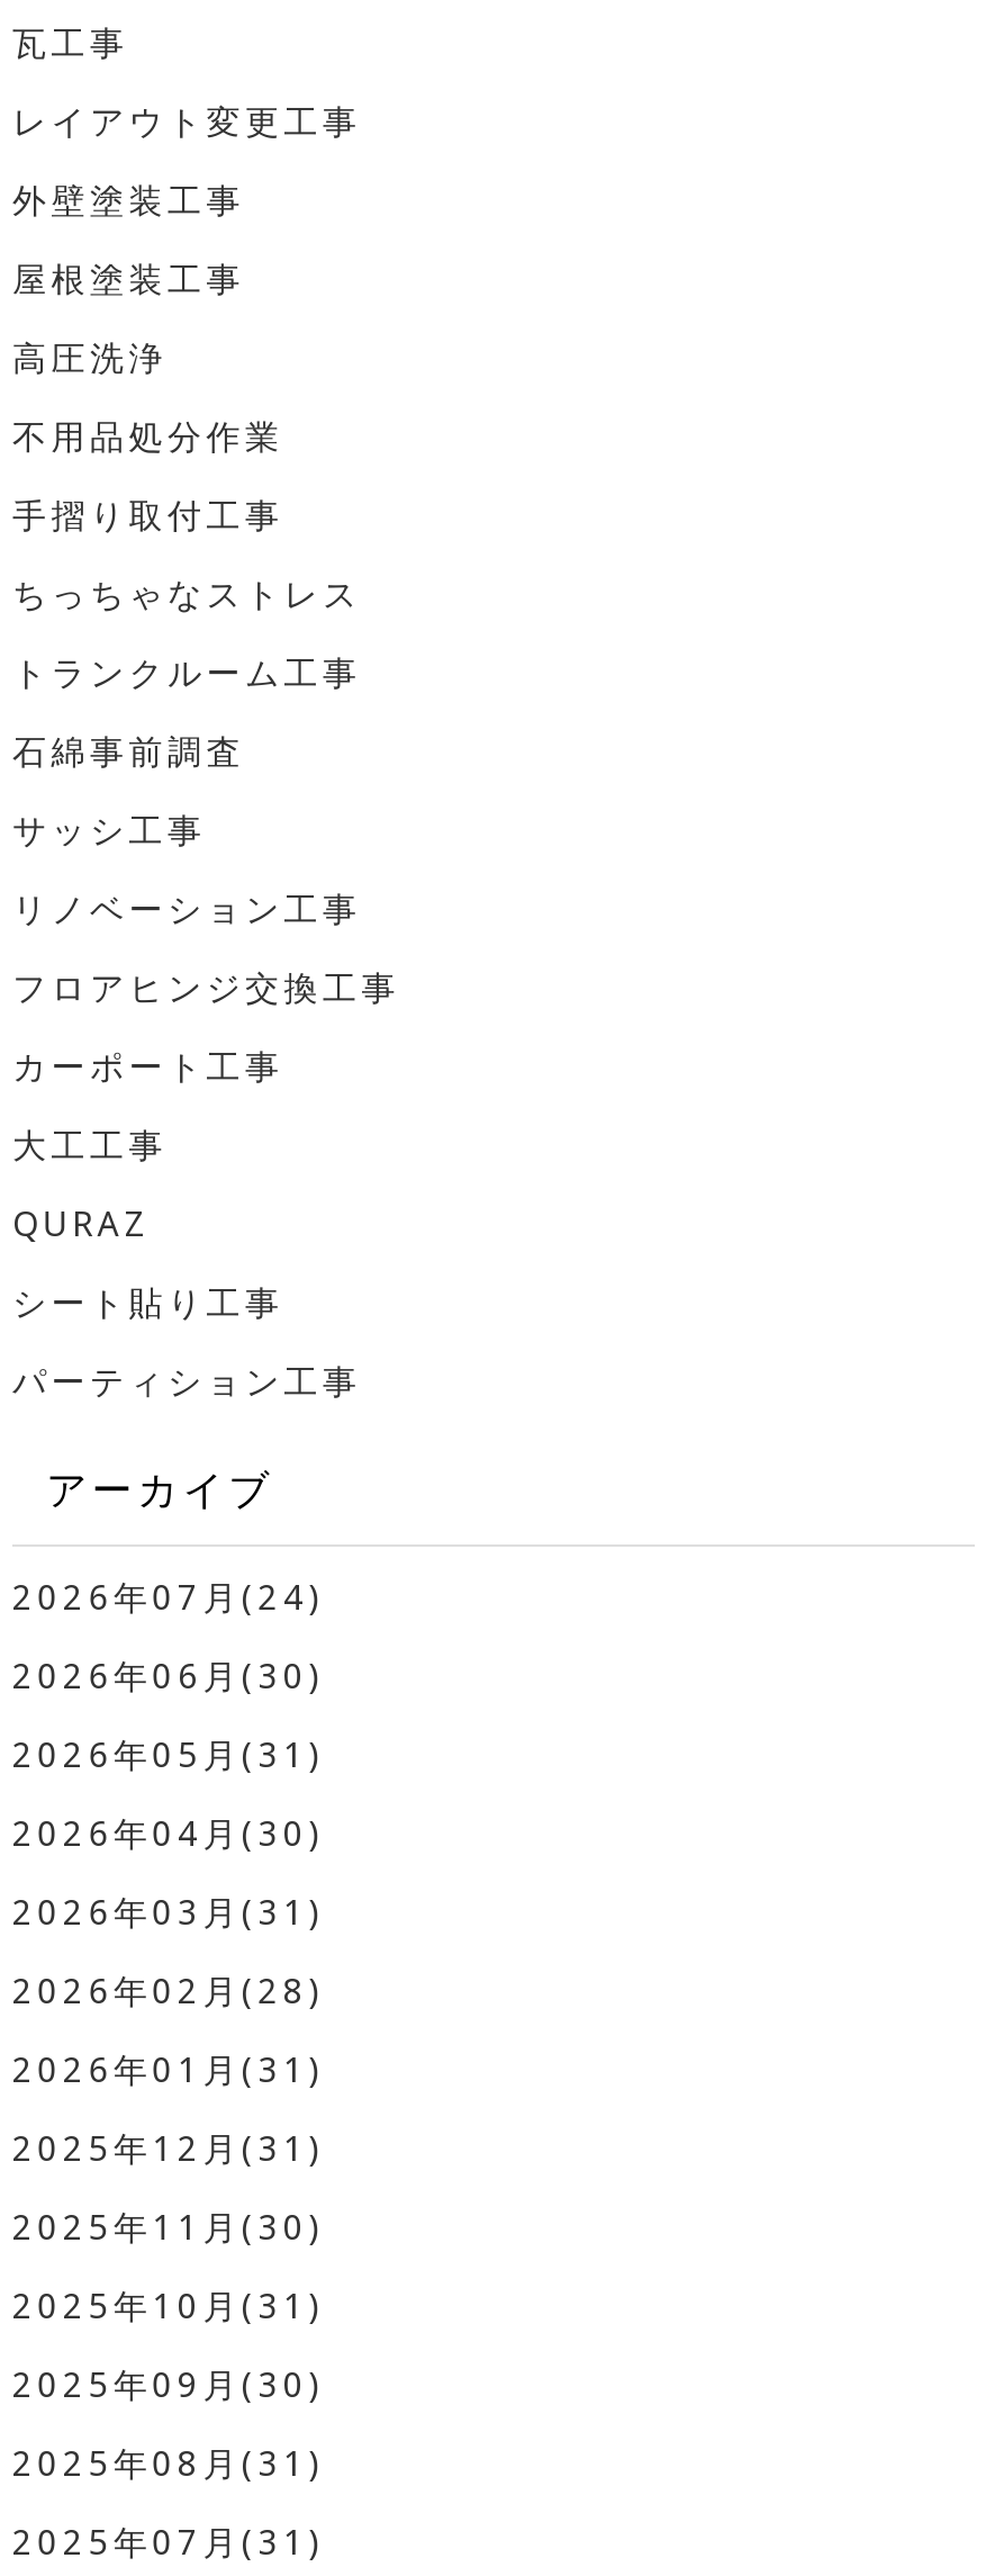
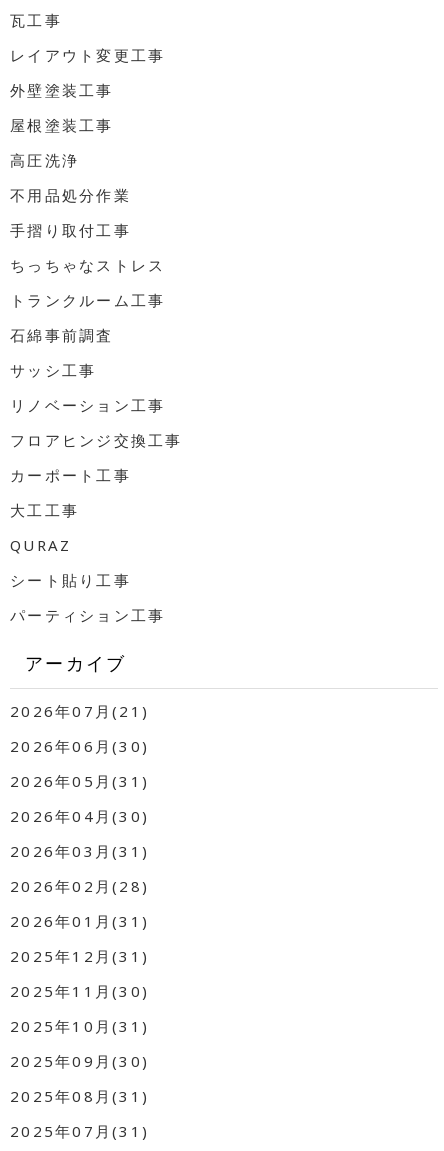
[12,1571,325,1621] 2026年07月(24) -> [10,700,149,722] 2026年07月(21)

